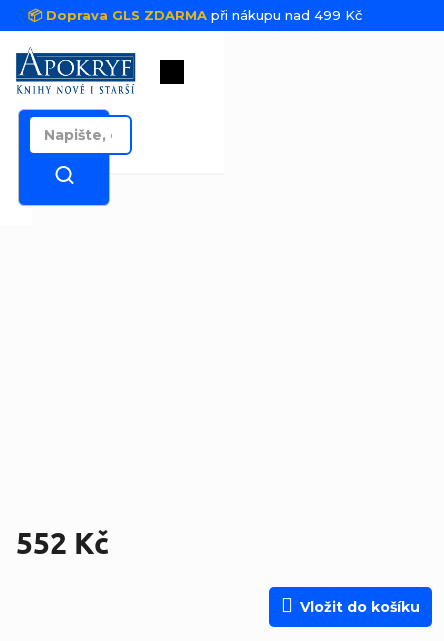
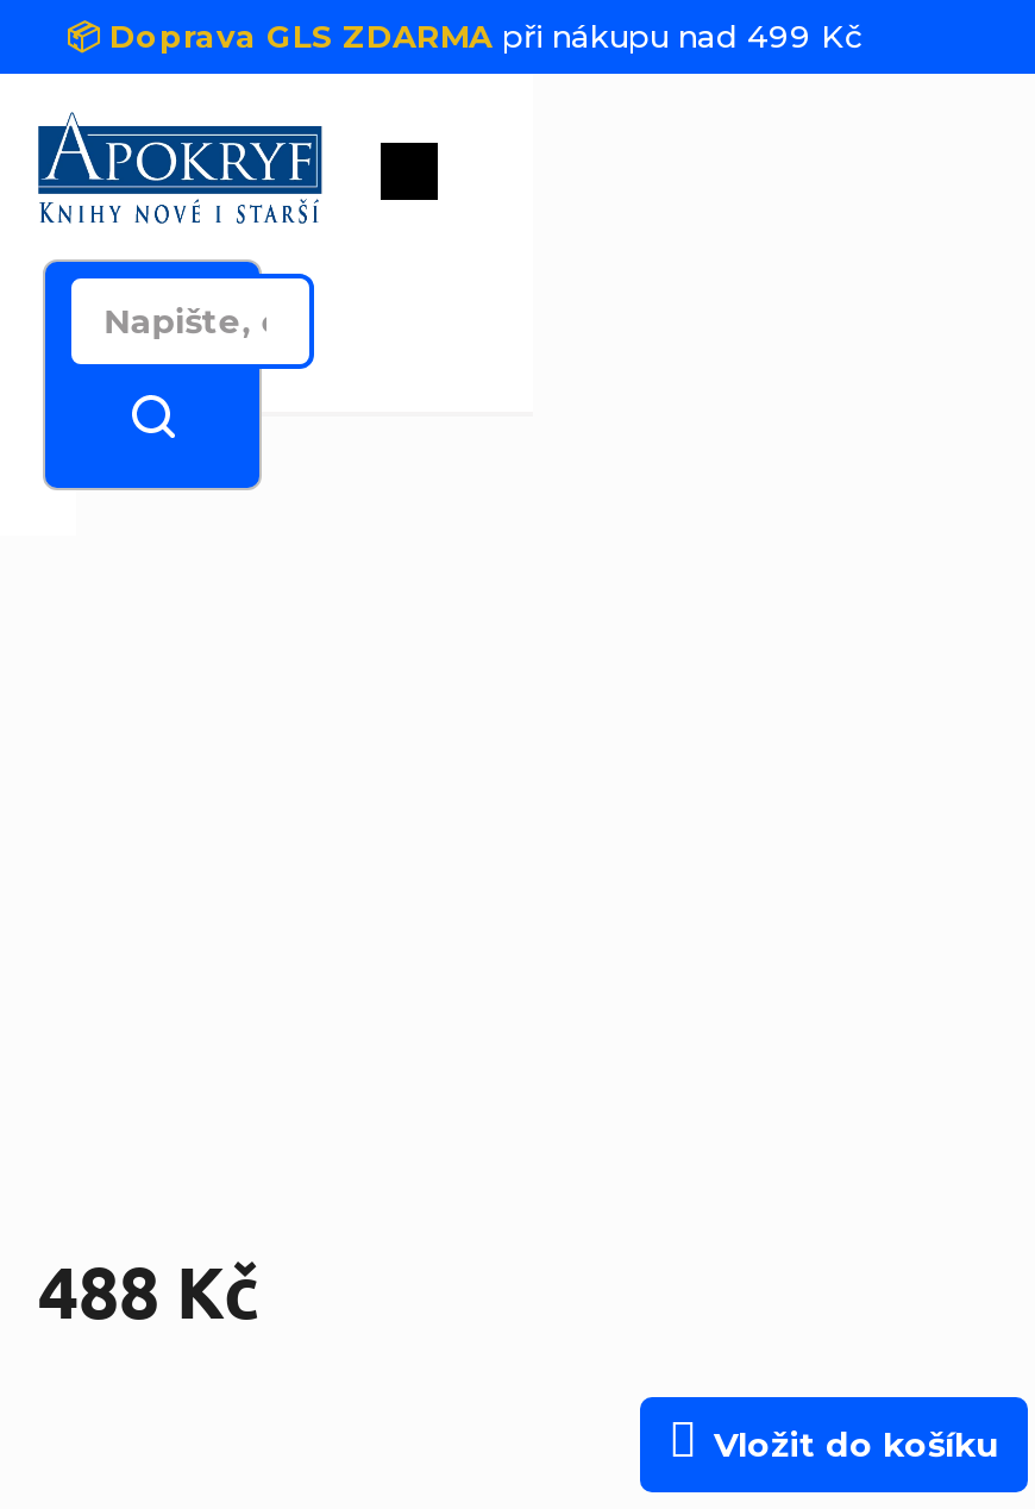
[16,524,109,561] 552 Kč -> [38,1247,259,1335] 488 Kč

